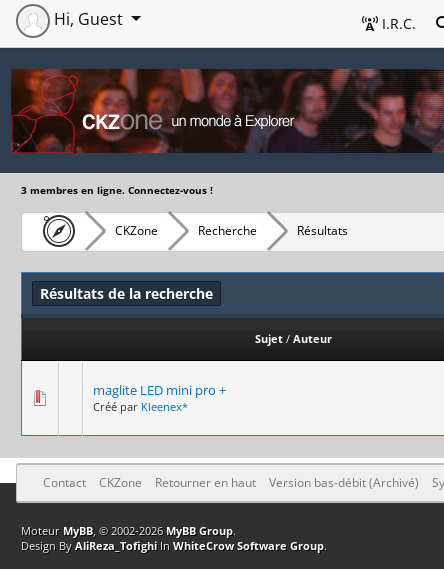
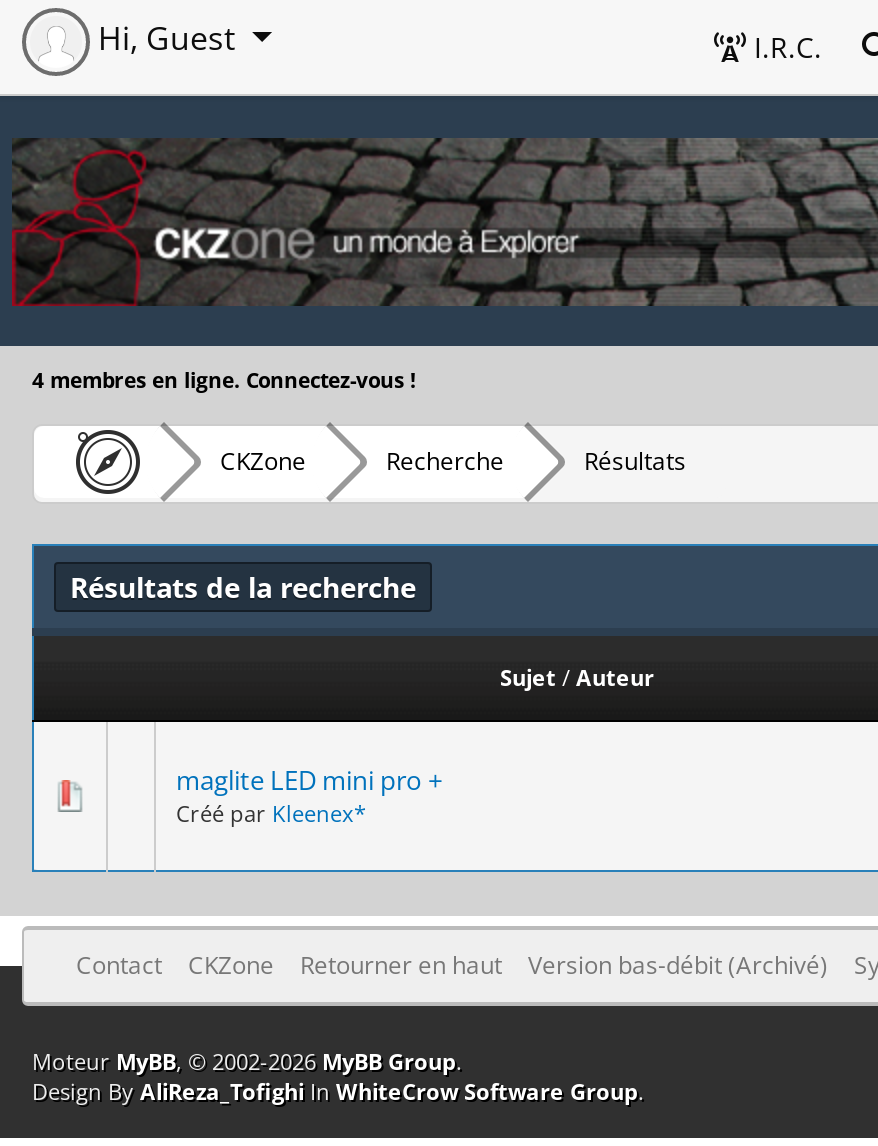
[11,68,441,197] [image] | 3 membres en ligne. Connectez-vous ! -> [14,138,872,393] [image] | 4 membres en ligne. Connectez-vous !

